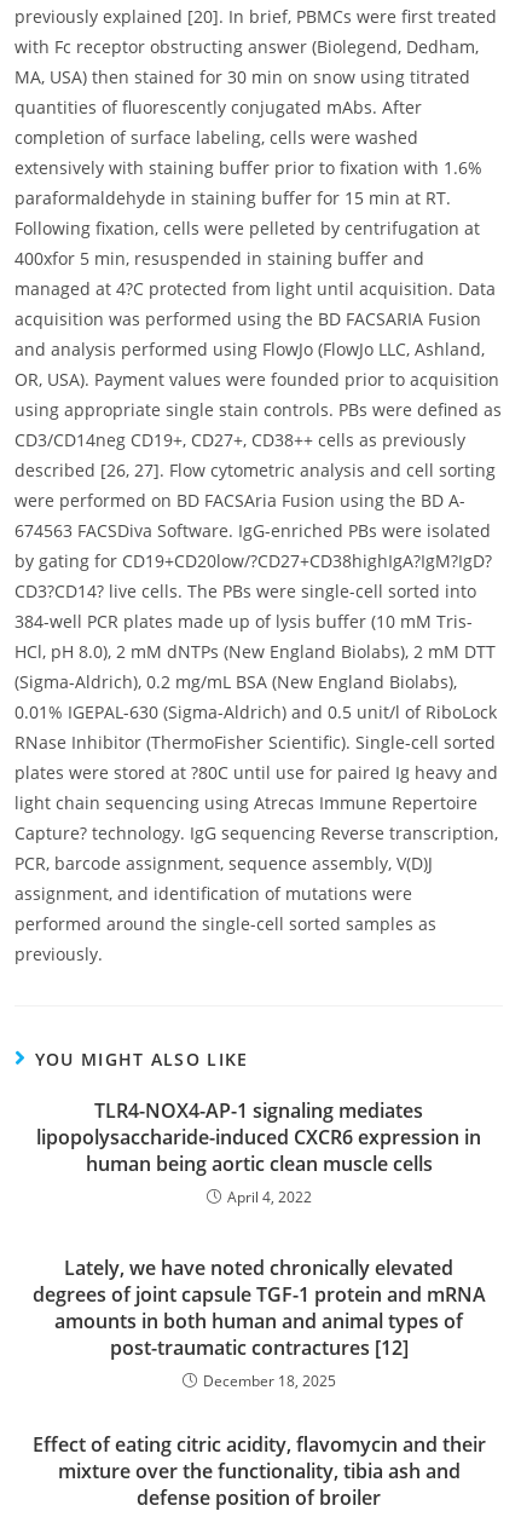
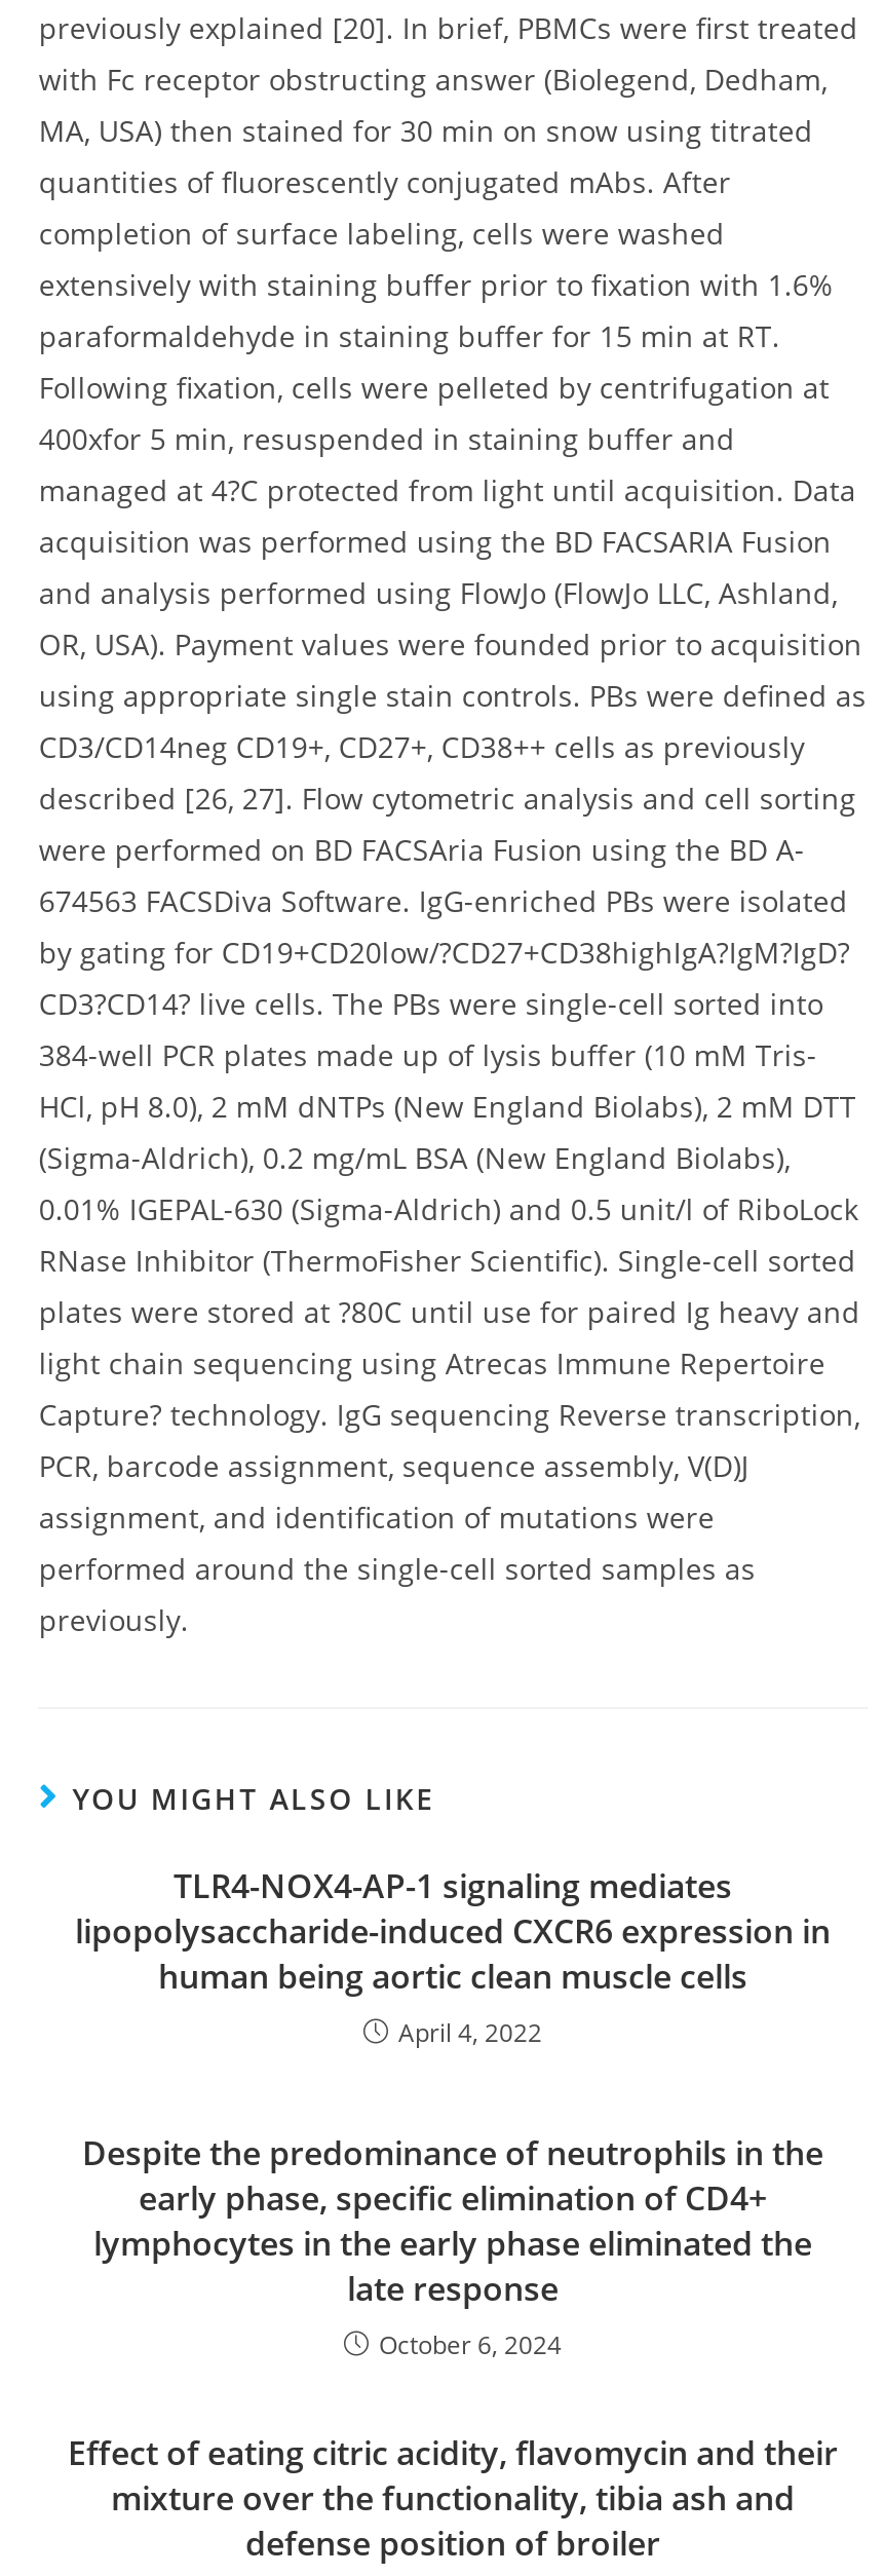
[32,1254,485,1391] Lately, we have noted chronically elevated | degrees of joint capsule TGF-1 protein and mRNA | amounts in both human and animal types of | post-traumatic contractures [12] | December 18, 2025 -> [82,2130,823,2362] Despite the predominance of neutrophils in the | early phase, specific elimination of CD4+ | lymphocytes in the early phase eliminated the | late response | October 6, 2024

